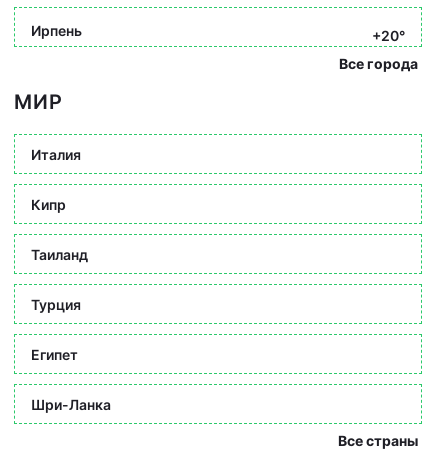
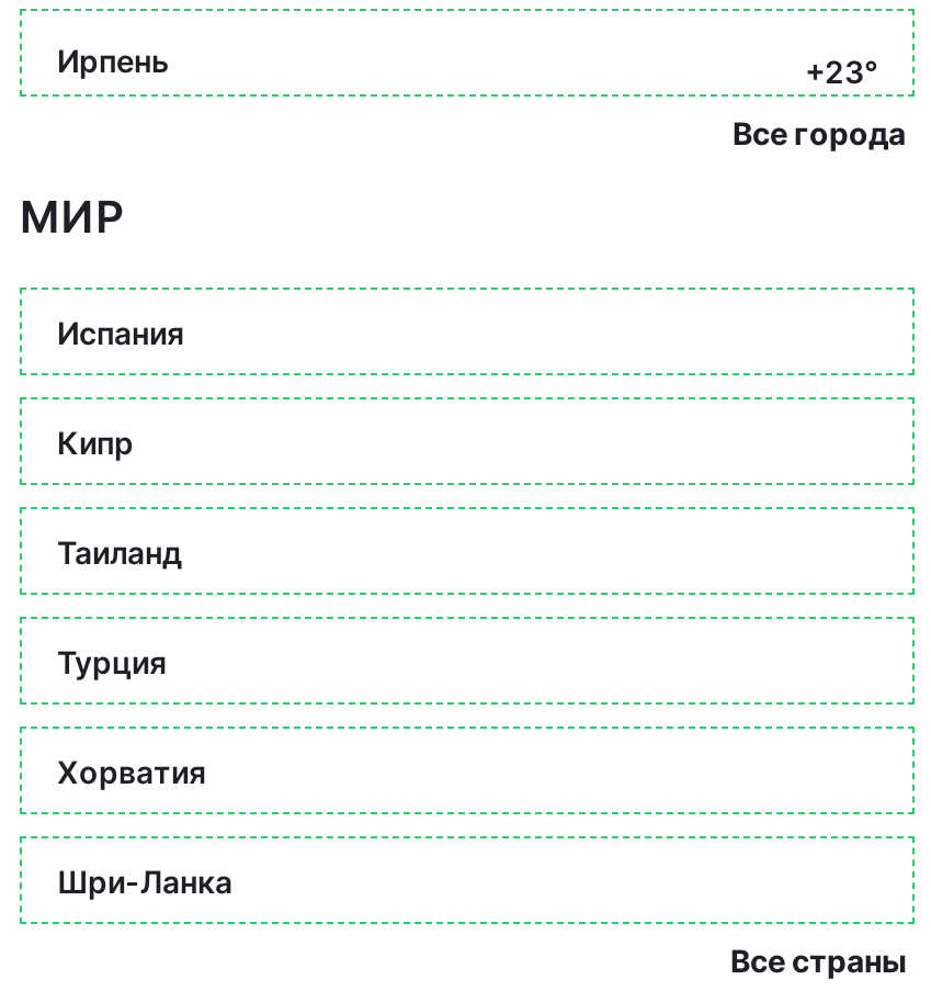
[372,27,405,44] +20° -> [805,53,877,90] +23°
[31,145,81,162] Италия -> [57,313,184,350] Испания
[31,345,78,362] Египет -> [57,752,206,789] Хорватия

